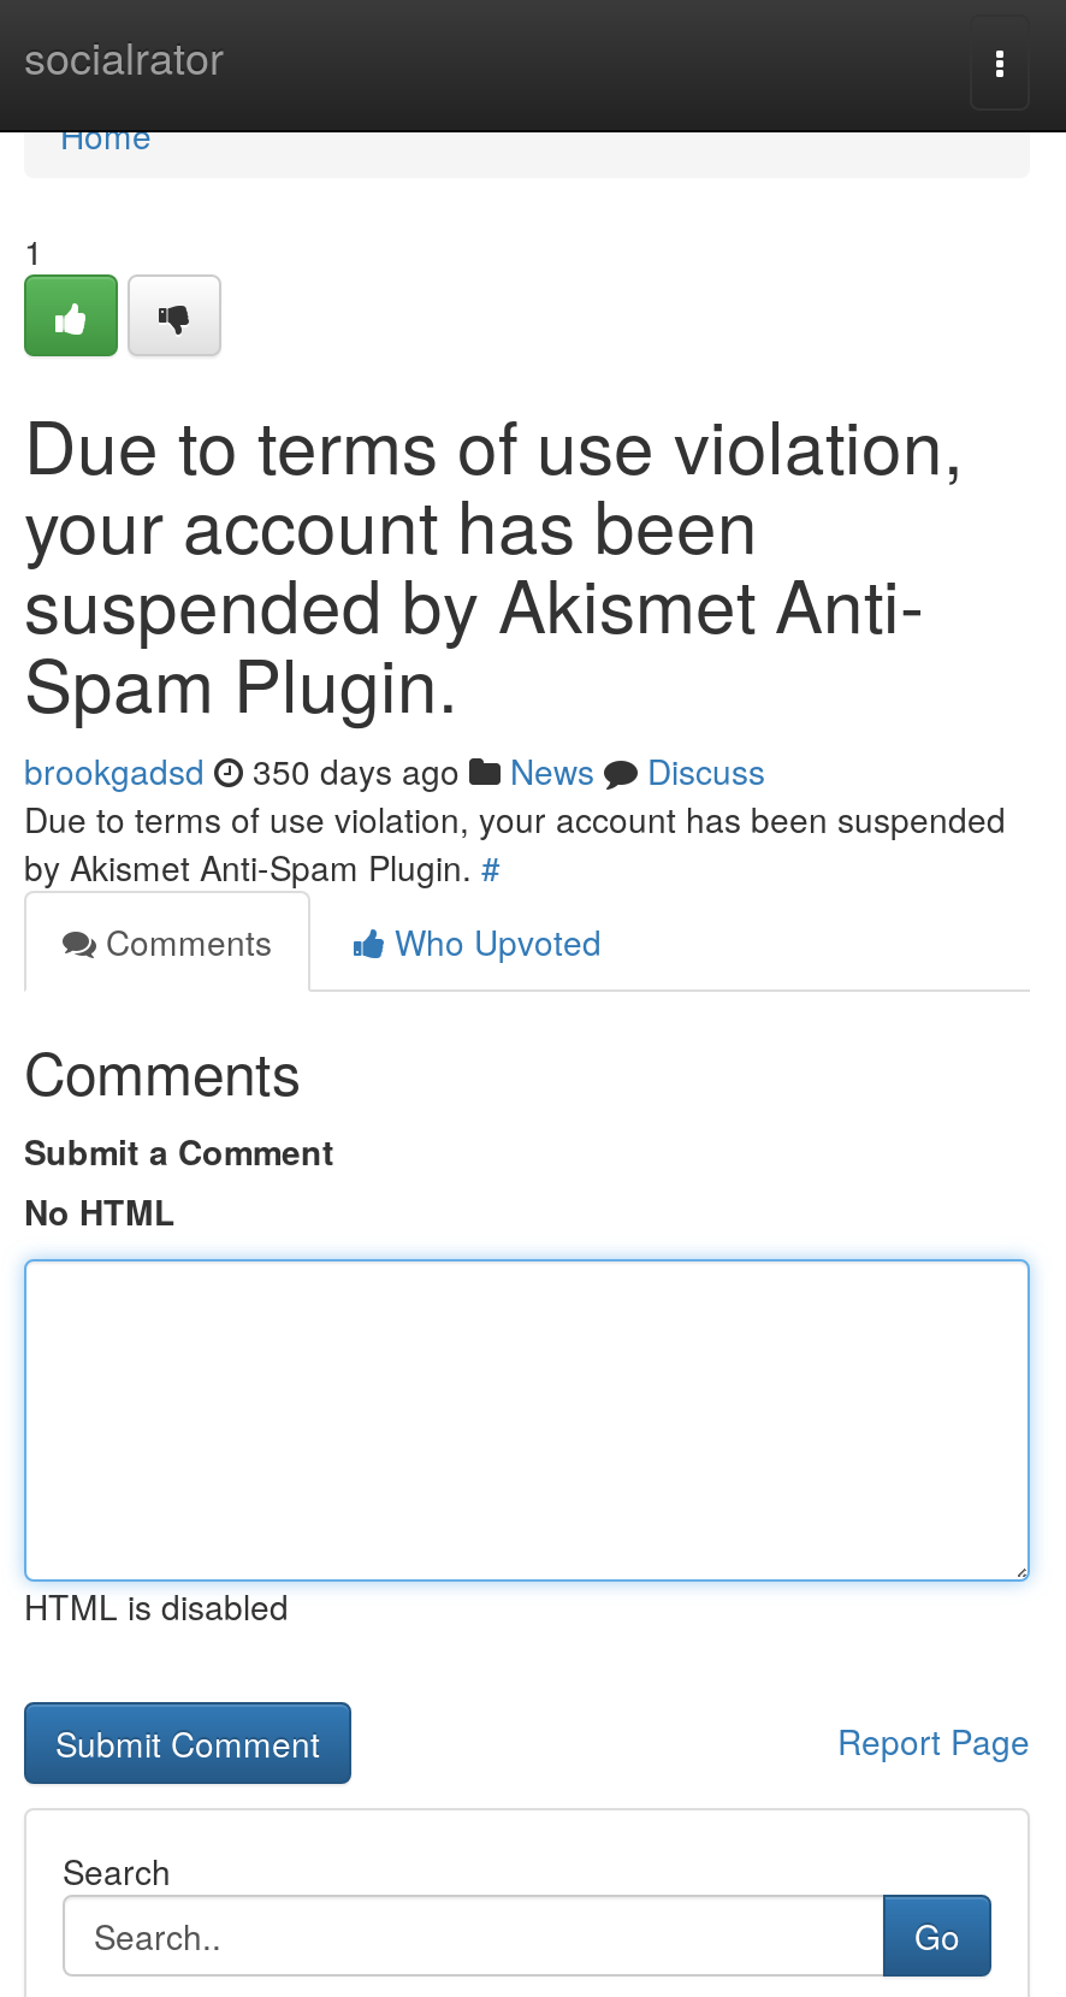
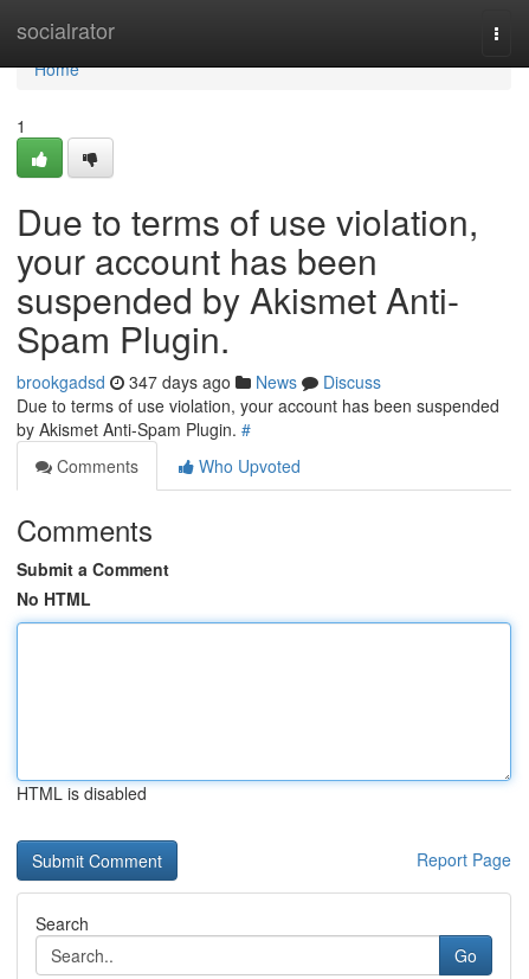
[24,746,765,794] brookgadsd 350 days ago News Discuss -> [17,370,381,393] brookgadsd 347 days ago News Discuss

